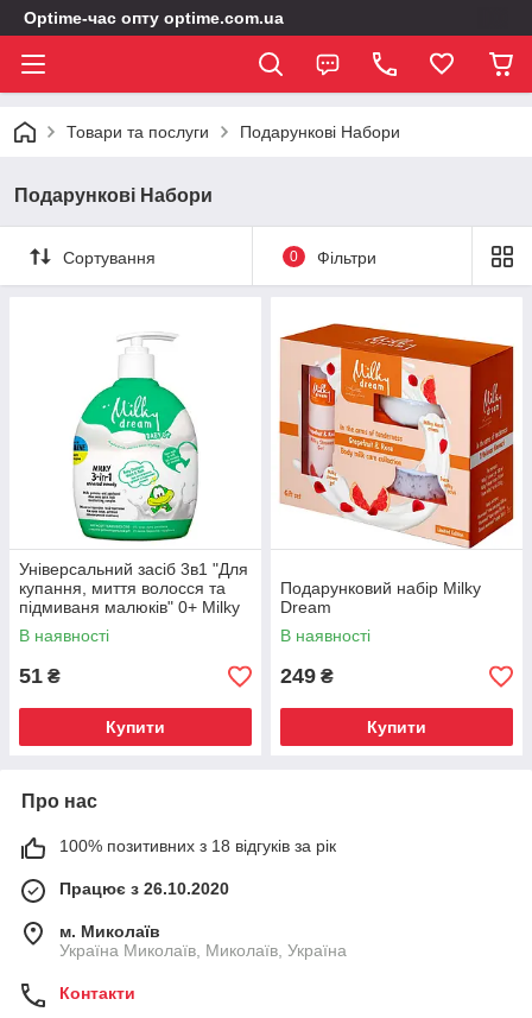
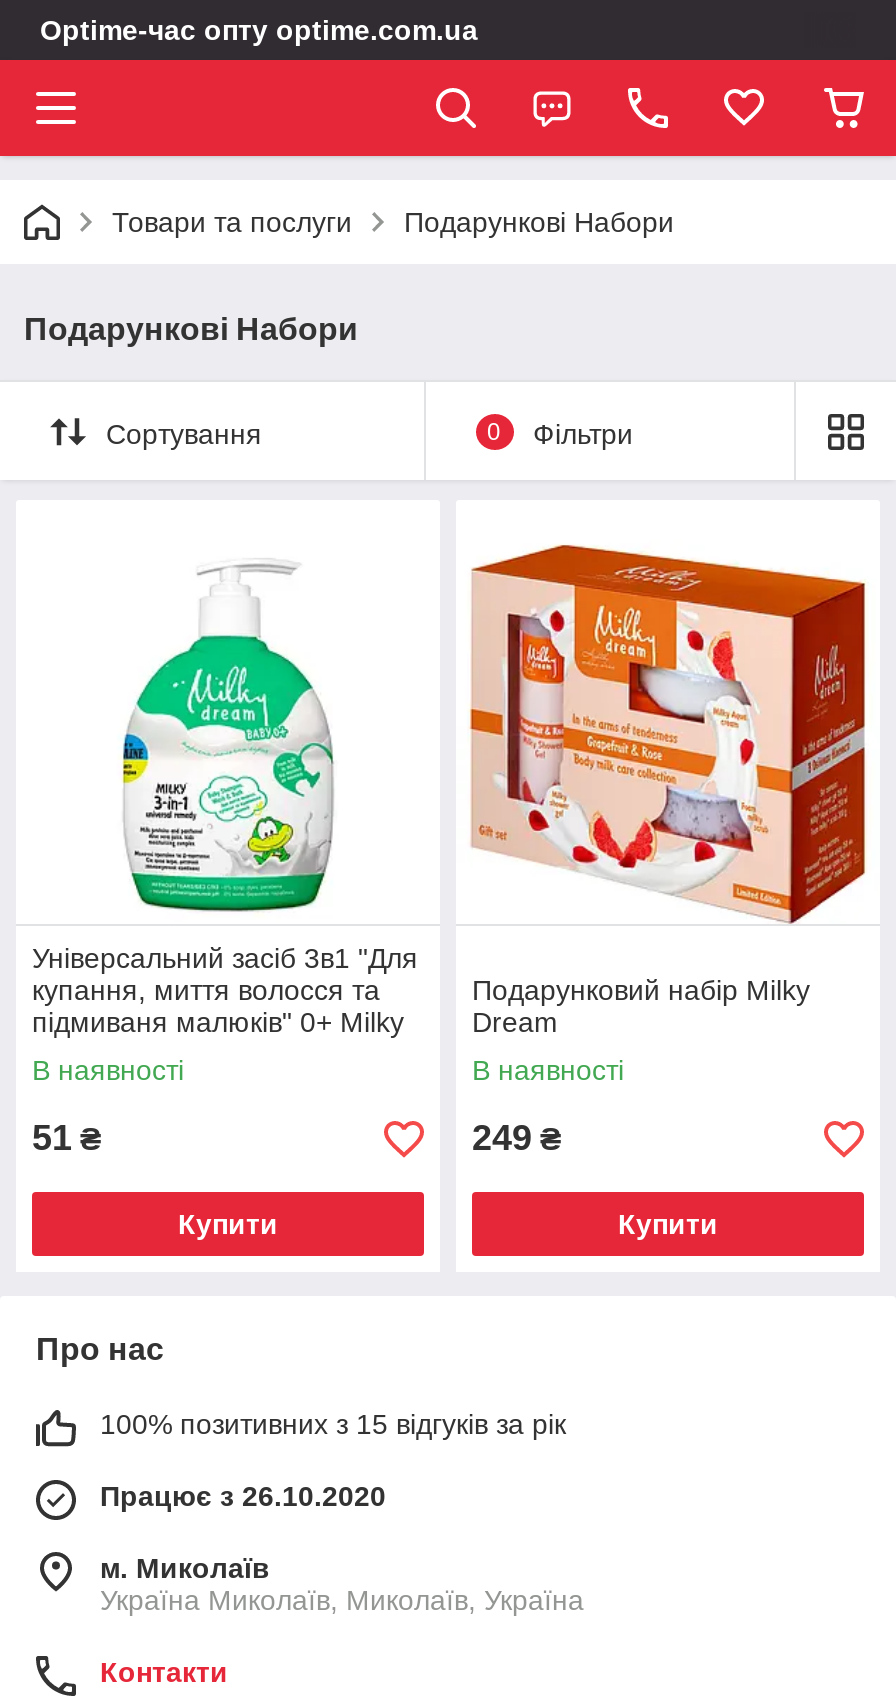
[59,836,336,855] 100% позитивних з 18 відгуків за рік -> [100,1408,566,1440] 100% позитивних з 15 відгуків за рік

